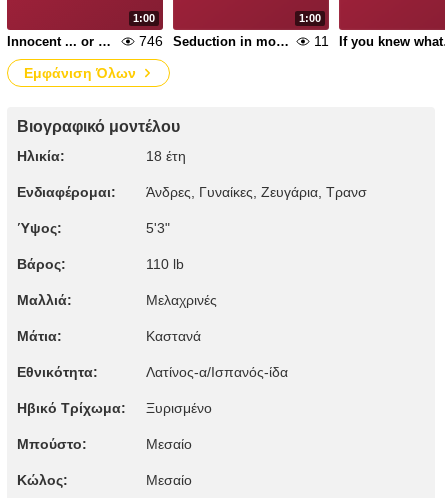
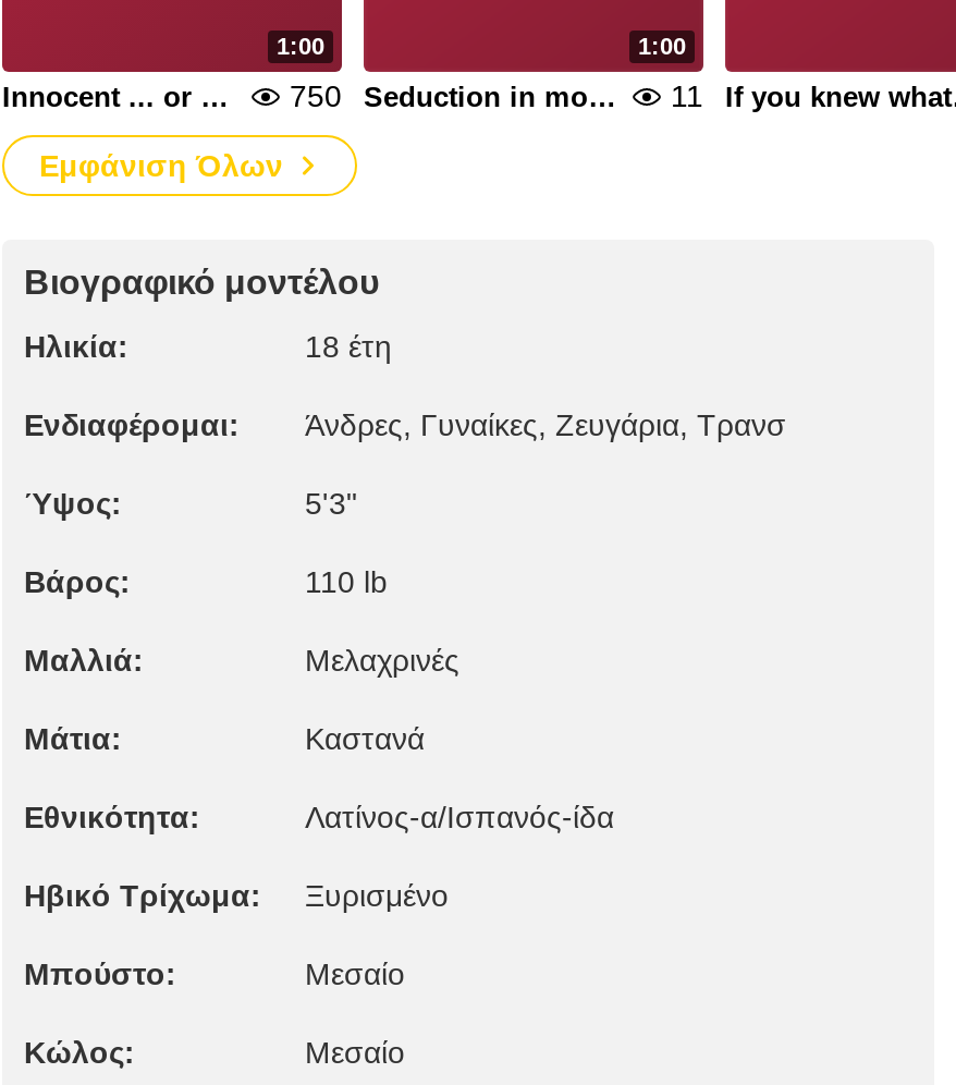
[139,33,163,49] 746 -> [290,78,342,113] 750

